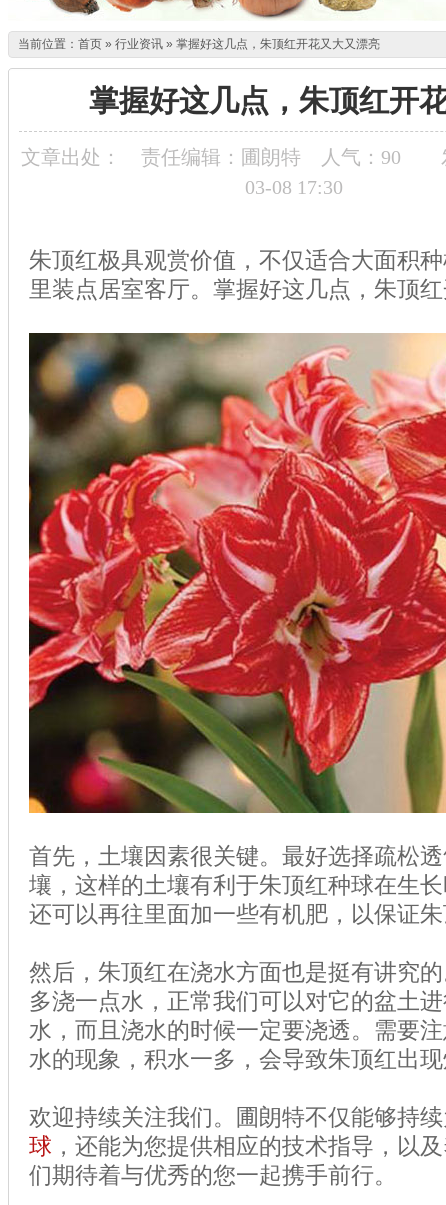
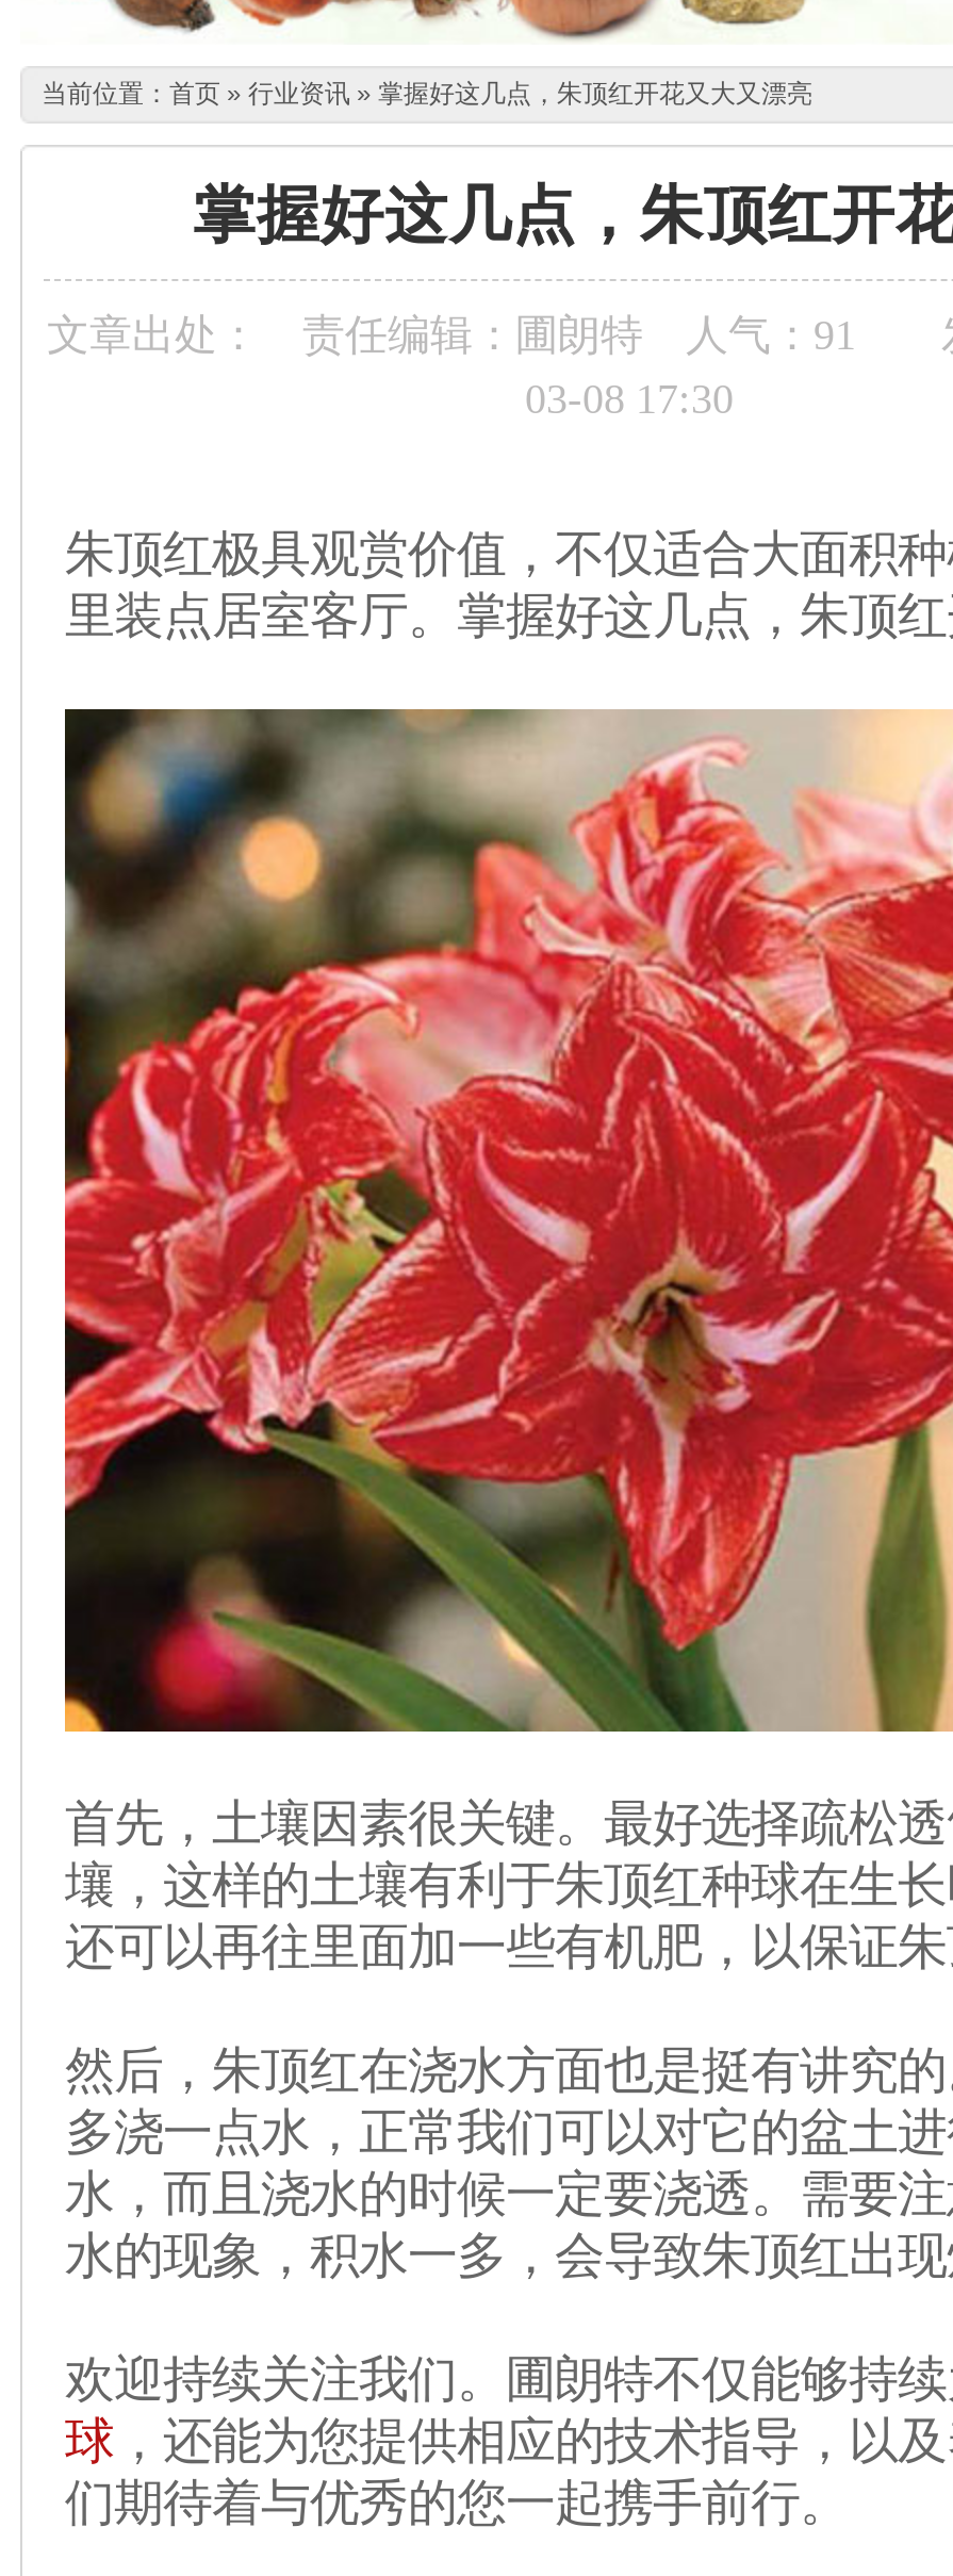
[320,146,400,168] 人气：90 -> [686,311,856,358] 人气：91

